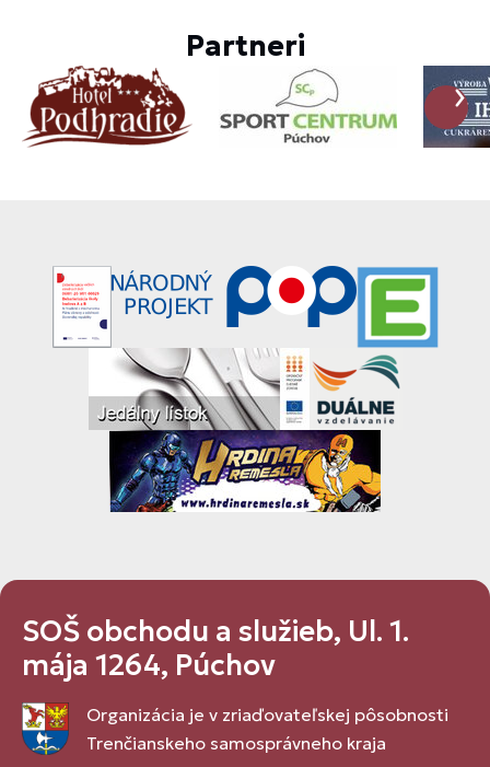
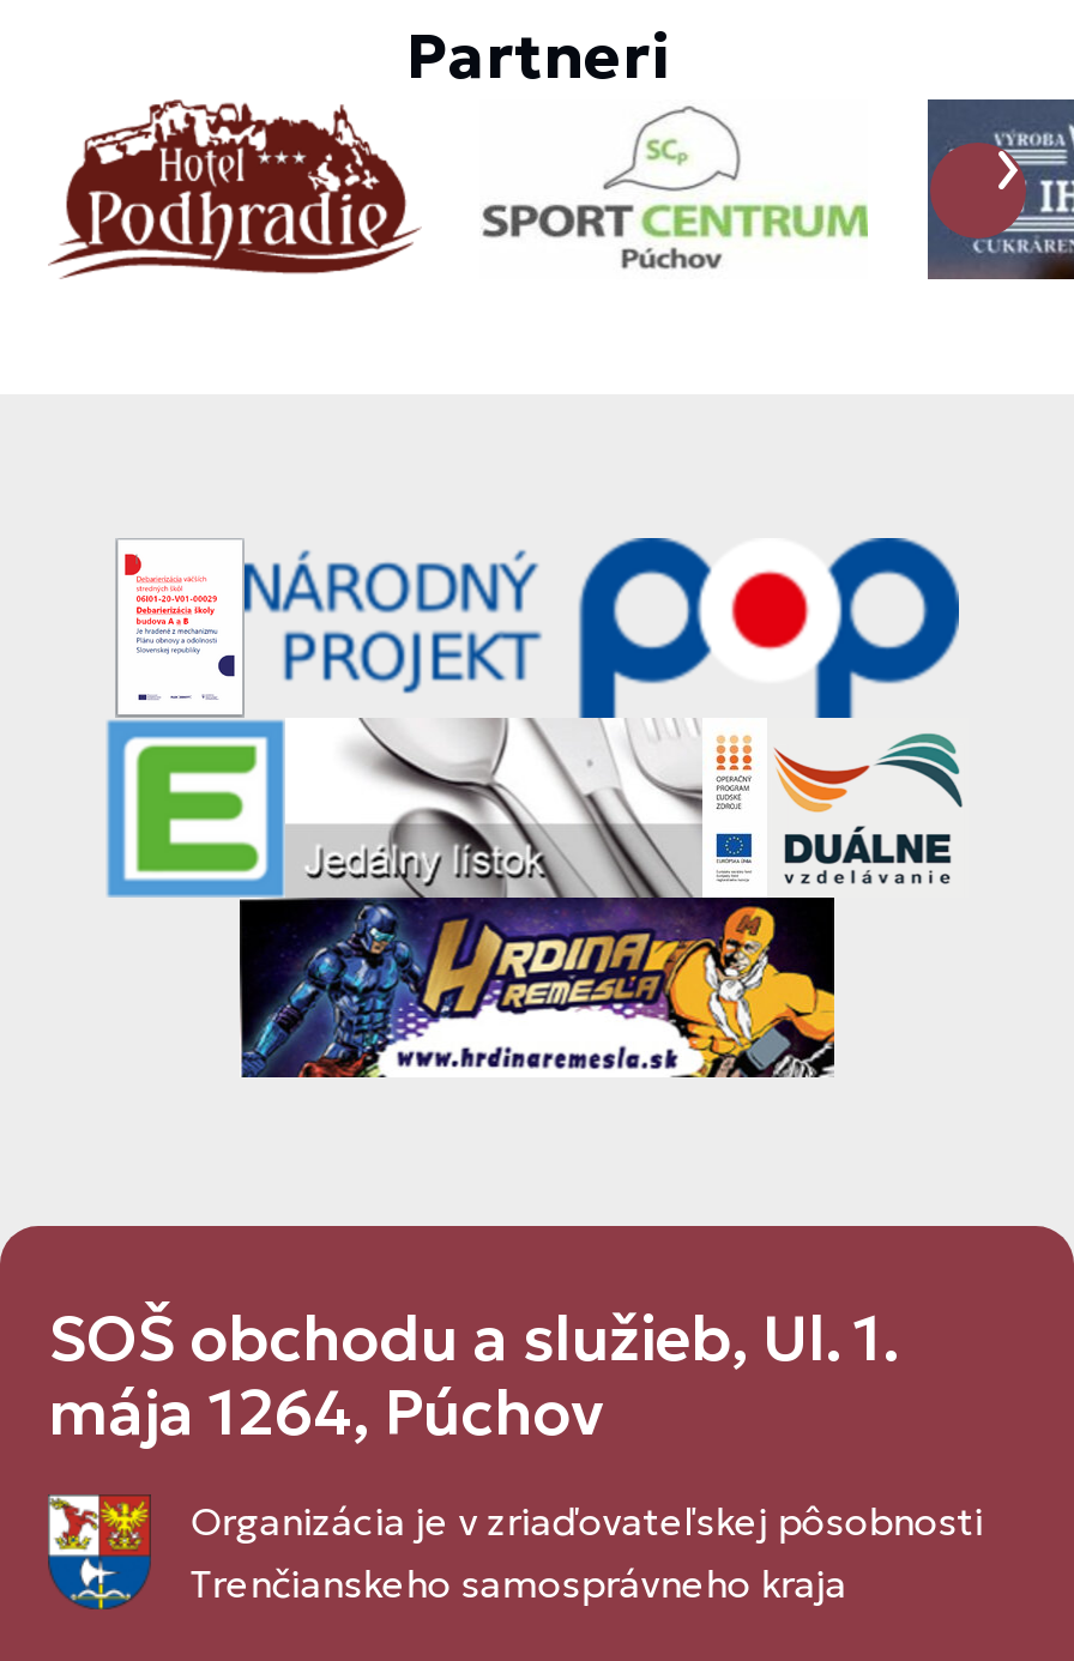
[49,265,439,431] [image] -> [105,536,964,898] [image]

